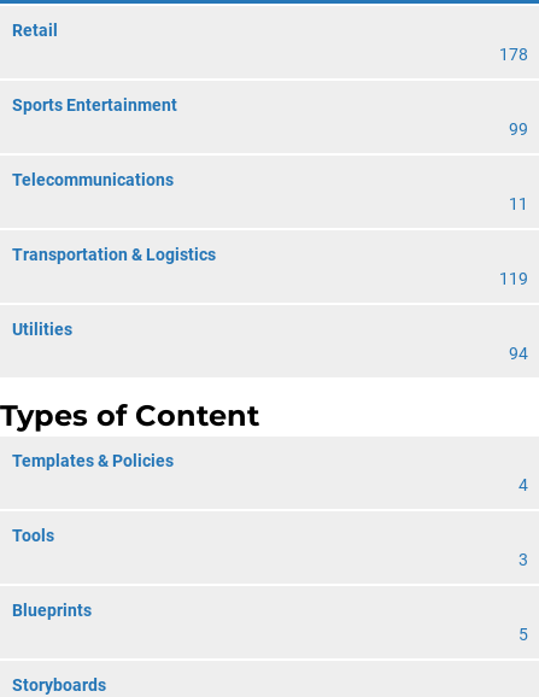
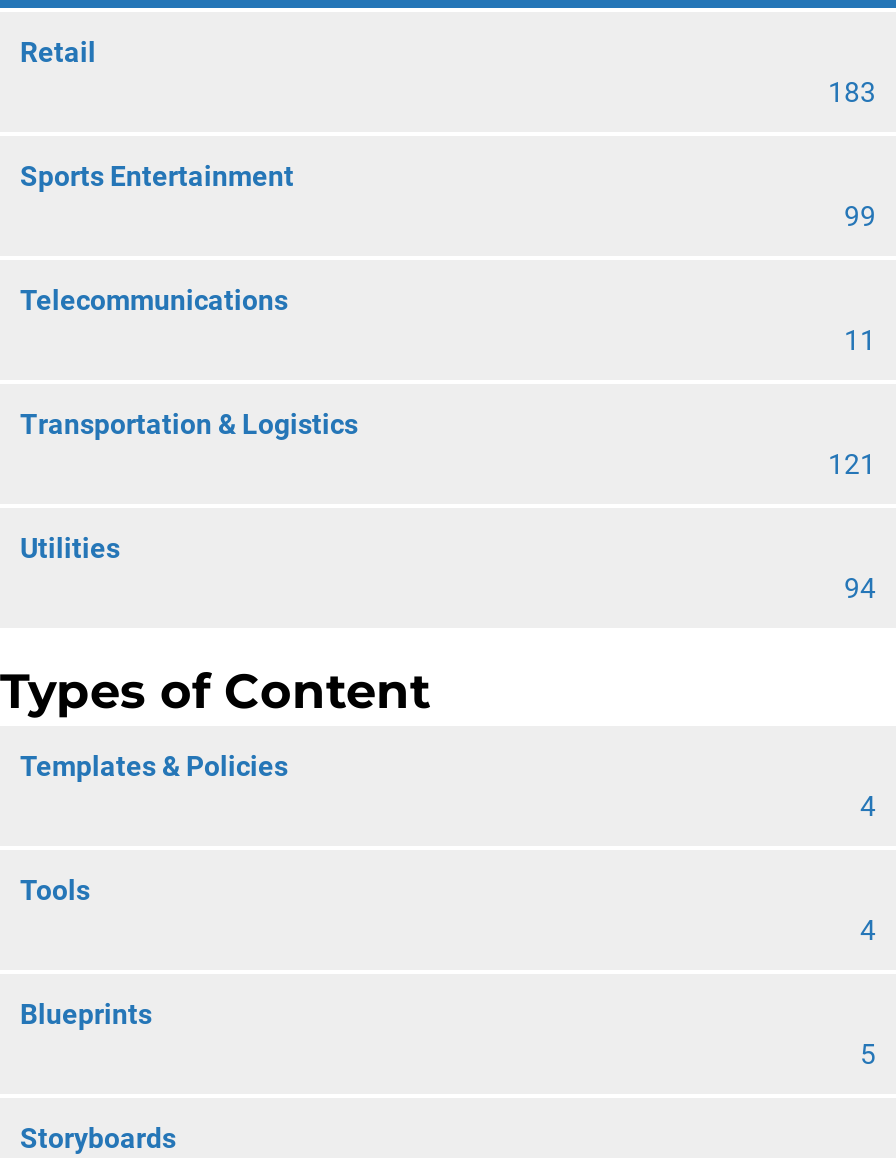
[499,45,528,64] 178 -> [828,76,876,108] 183
[499,269,528,288] 119 -> [828,448,876,480] 121
[519,550,528,569] 3 -> [860,914,876,946] 4

